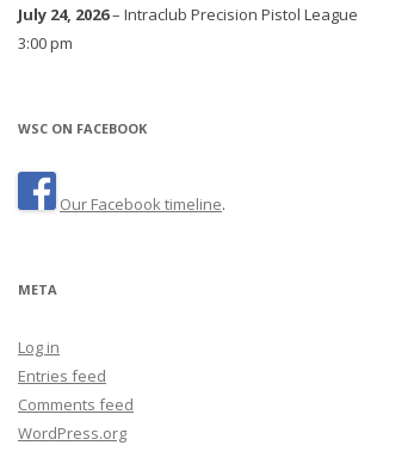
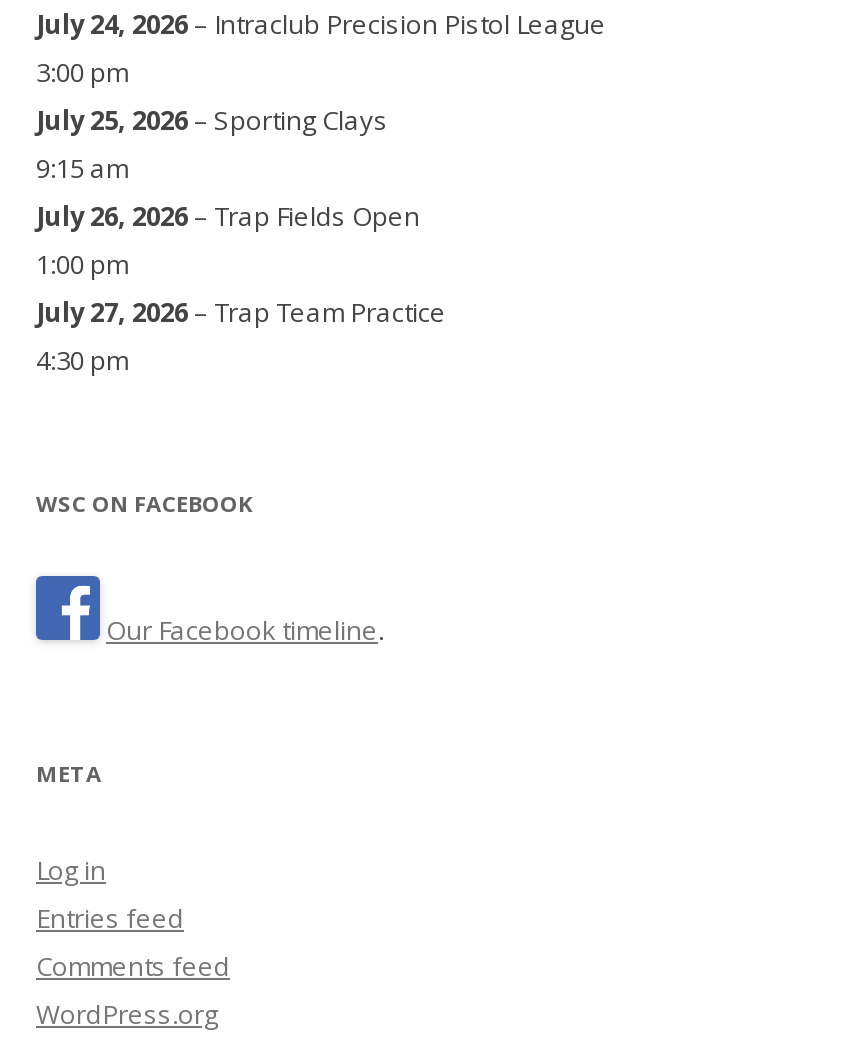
none -> [36,102,446,378] July 25, 2026 – Sporting Clays | 9:15 am | July 26, 2026 – Trap Fields Open | 1:00 pm | July 27, 2026 – Trap Team Practice | 4:30 pm

